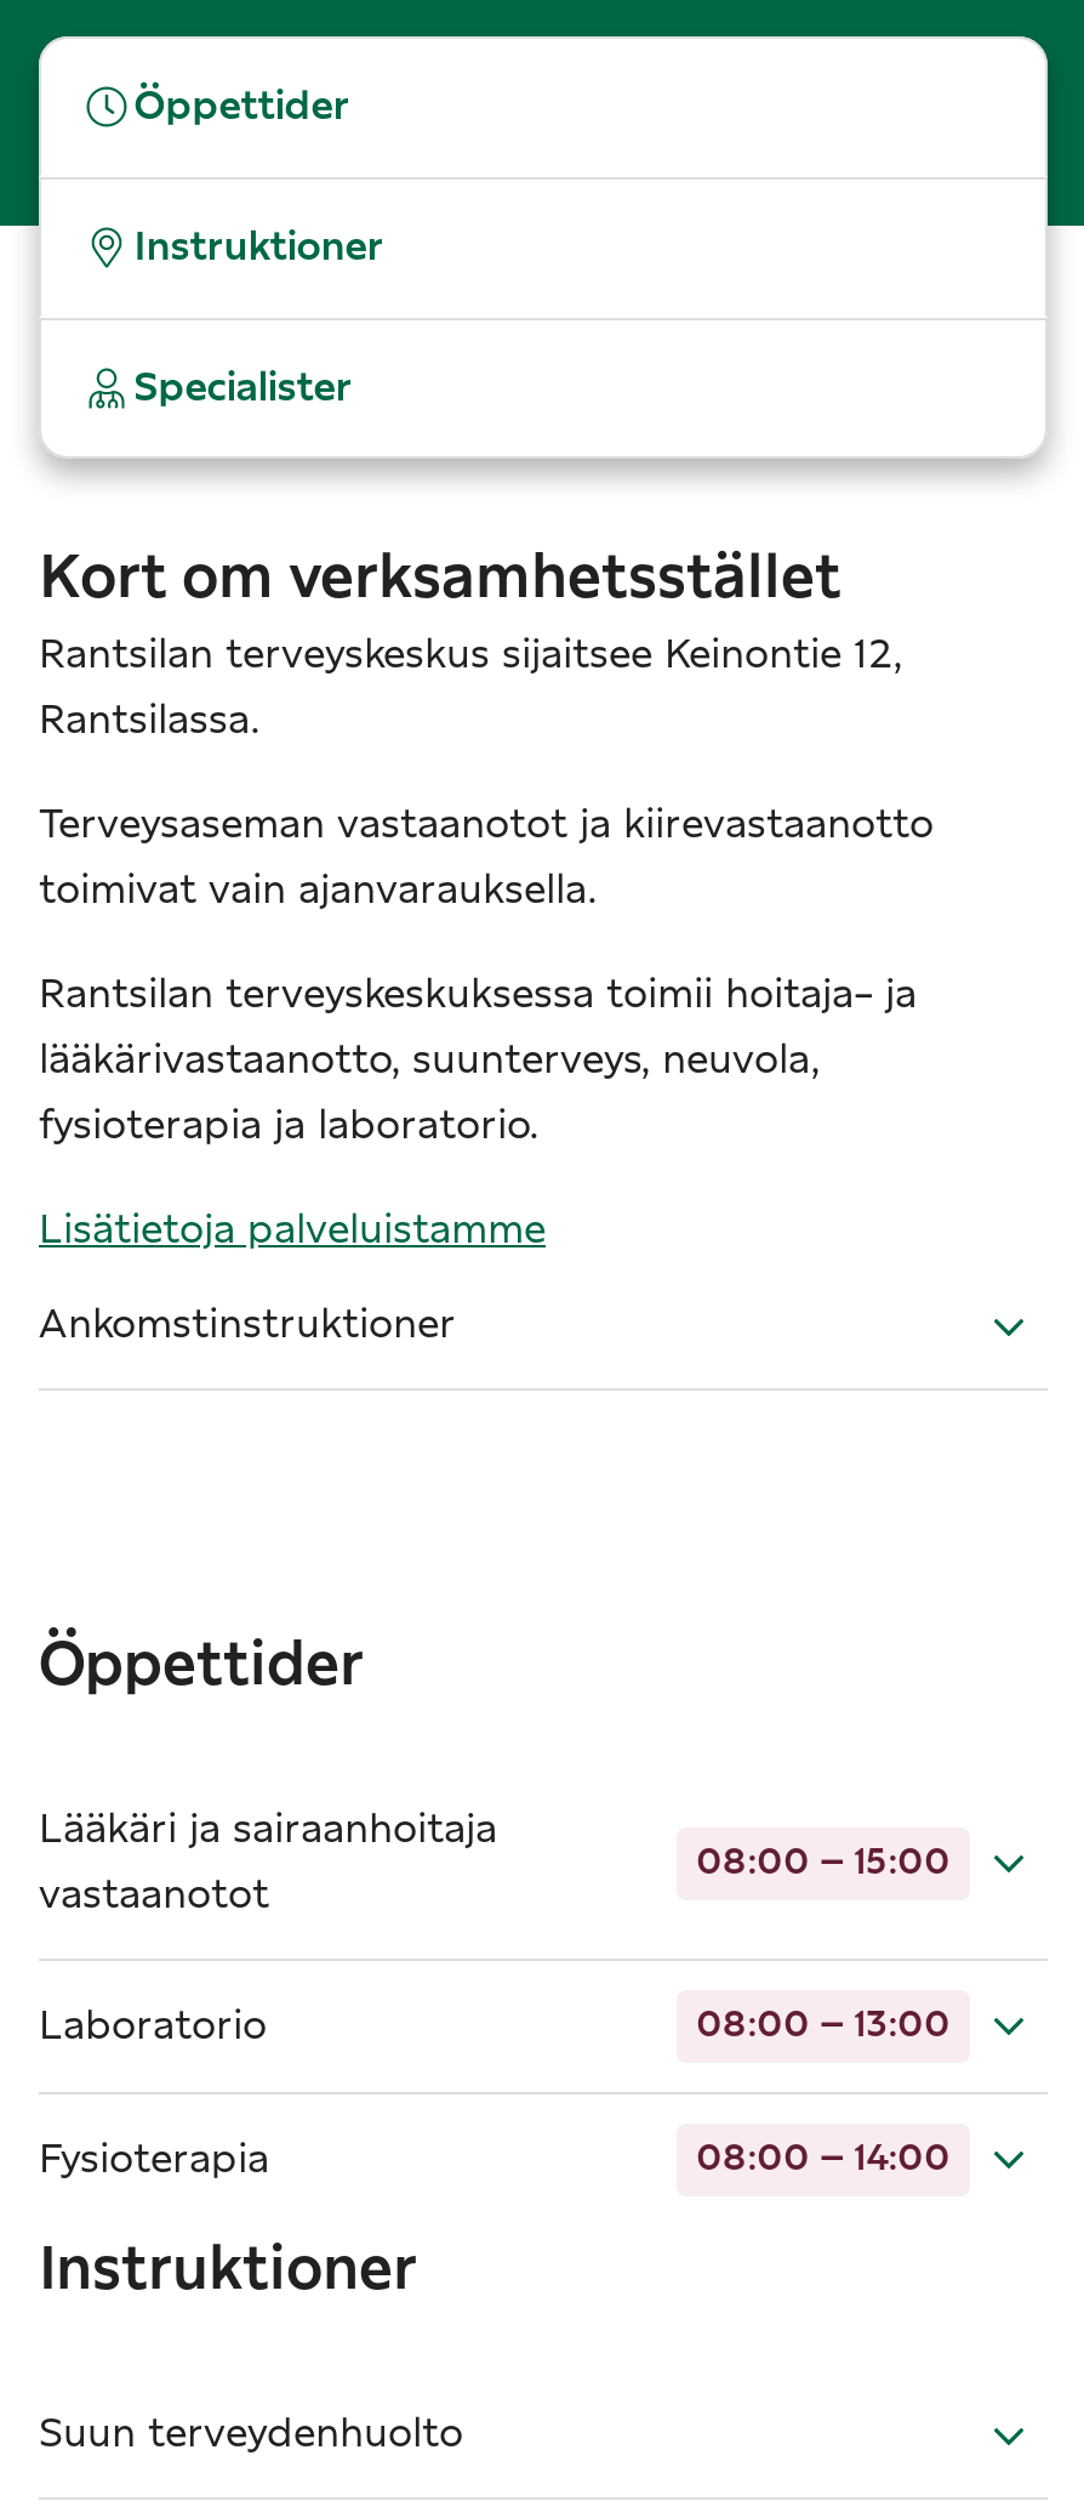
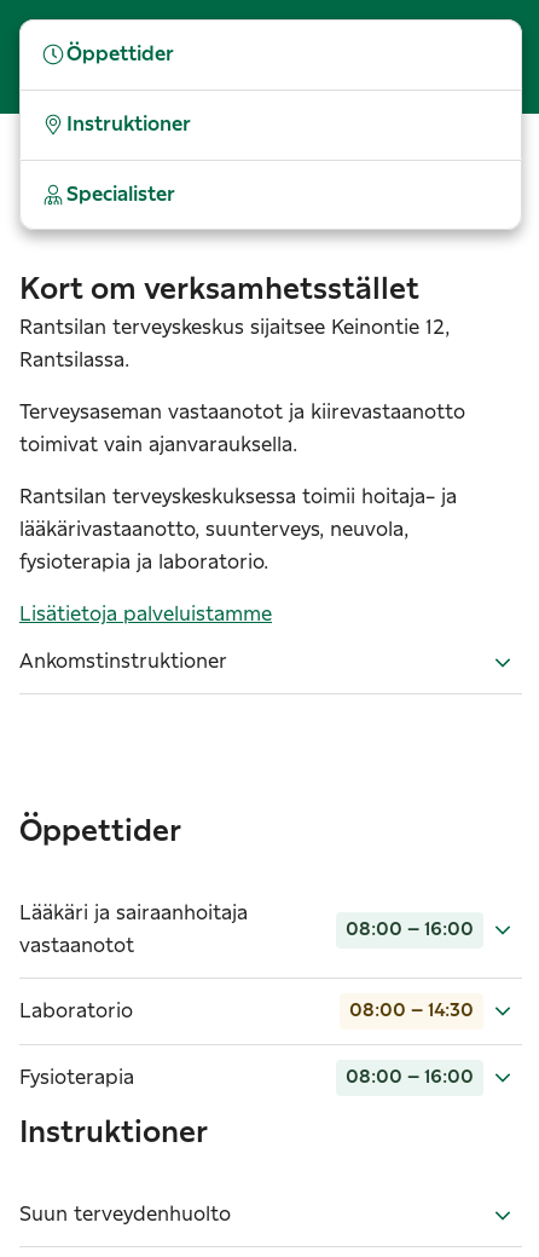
[696,1848,951,1882] 08:00 – 15:00 -> [346,922,474,939] 08:00 – 16:00
[696,2010,951,2044] 08:00 – 13:00 -> [349,1003,474,1020] 08:00 – 14:30
[696,2144,951,2178] 08:00 – 14:00 -> [346,1070,474,1087] 08:00 – 16:00

